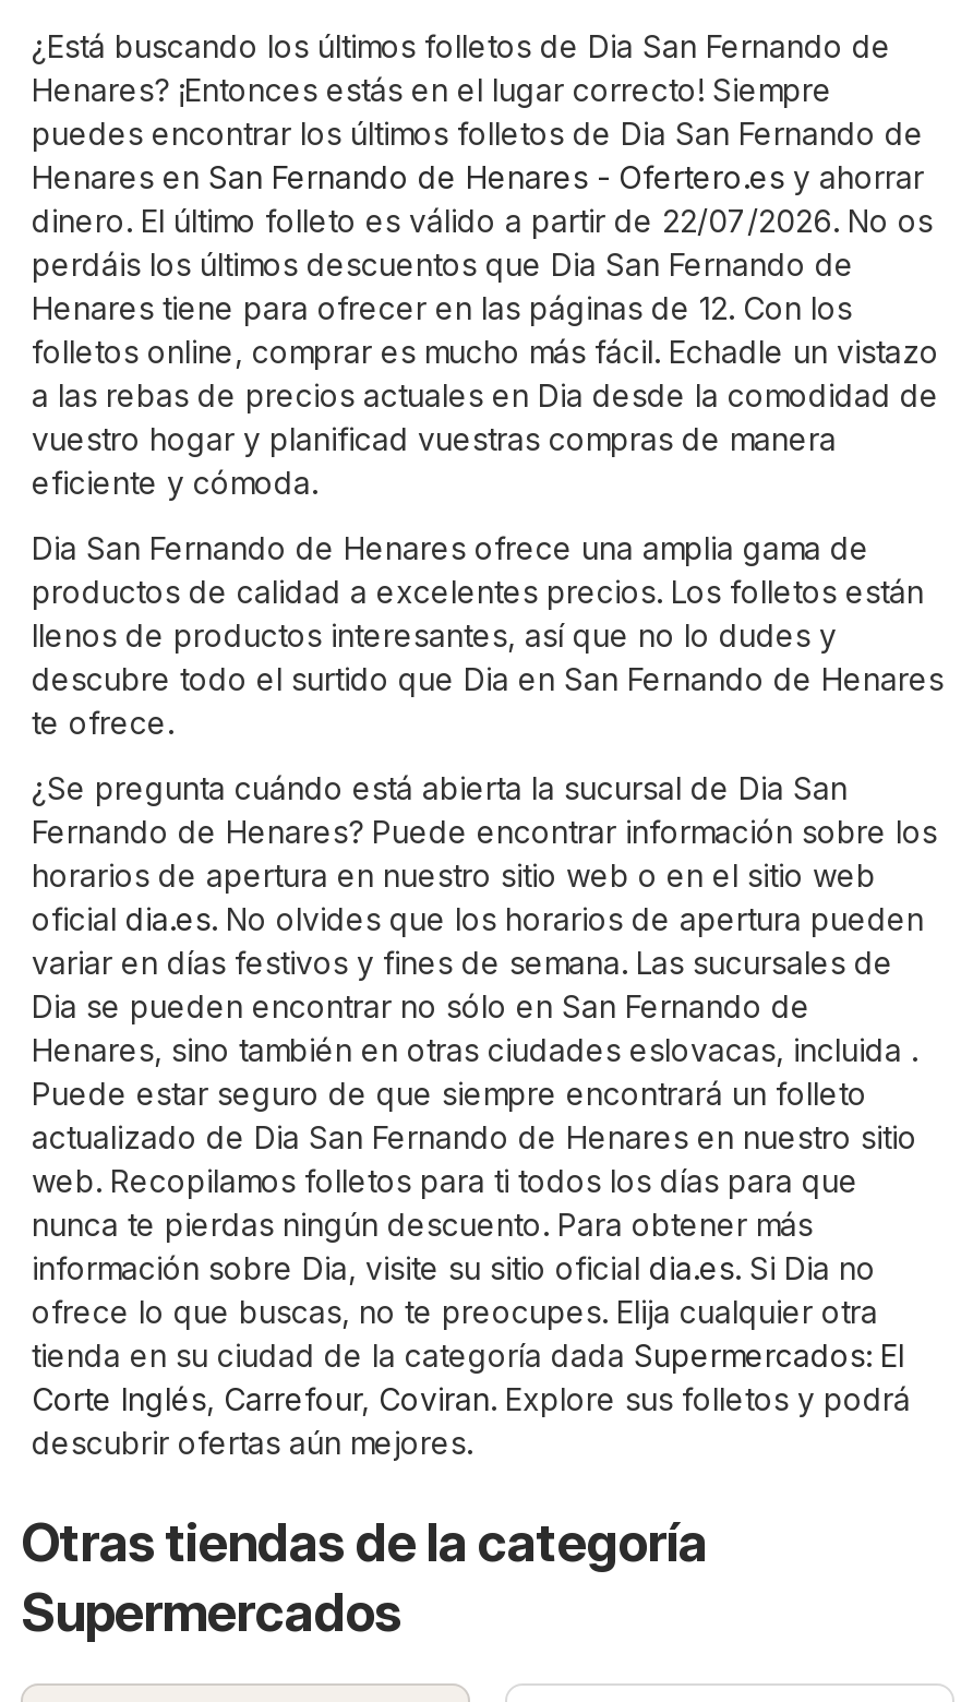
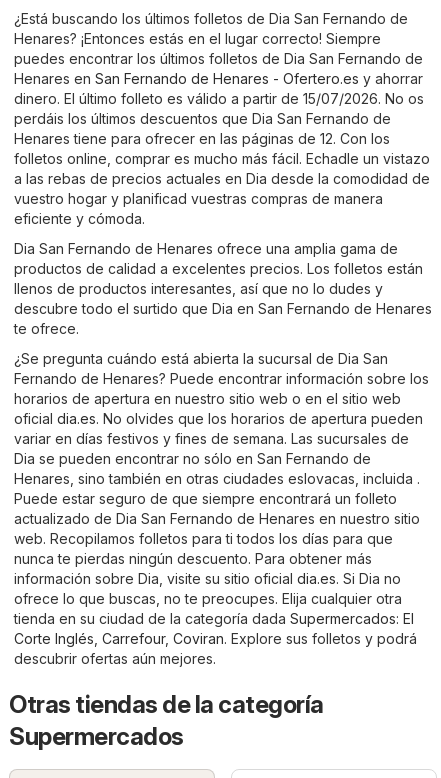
[32,201,933,238] dinero. El último folleto es válido a partir de 22/07/2026. No os -> [14,90,424,107] dinero. El último folleto es válido a partir de 15/07/2026. No os

